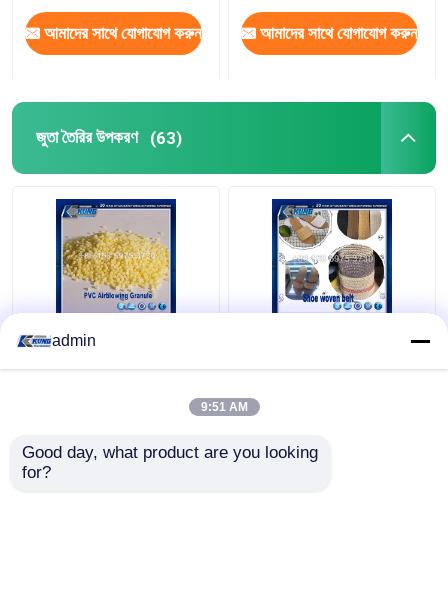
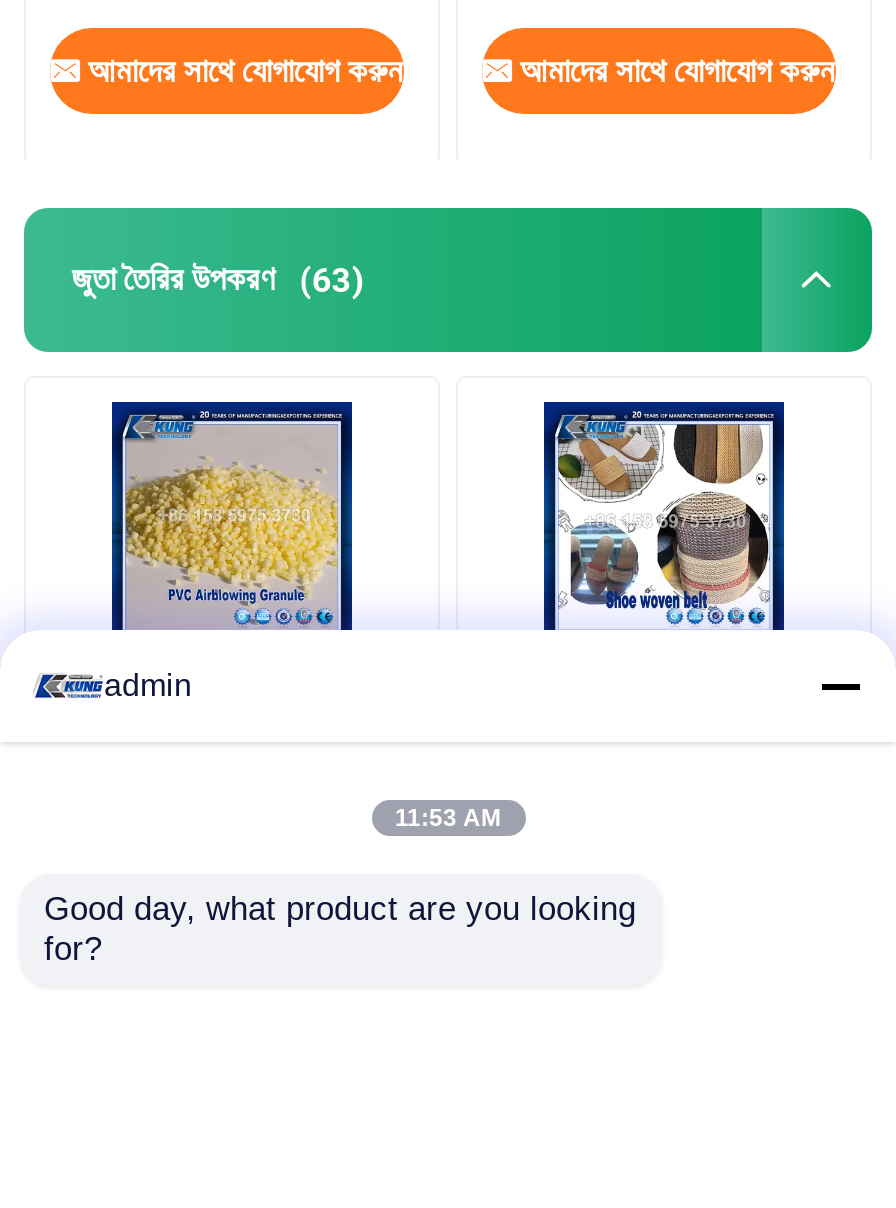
[200,400,247,414] 9:51 AM -> [395,804,501,832] 11:53 AM

